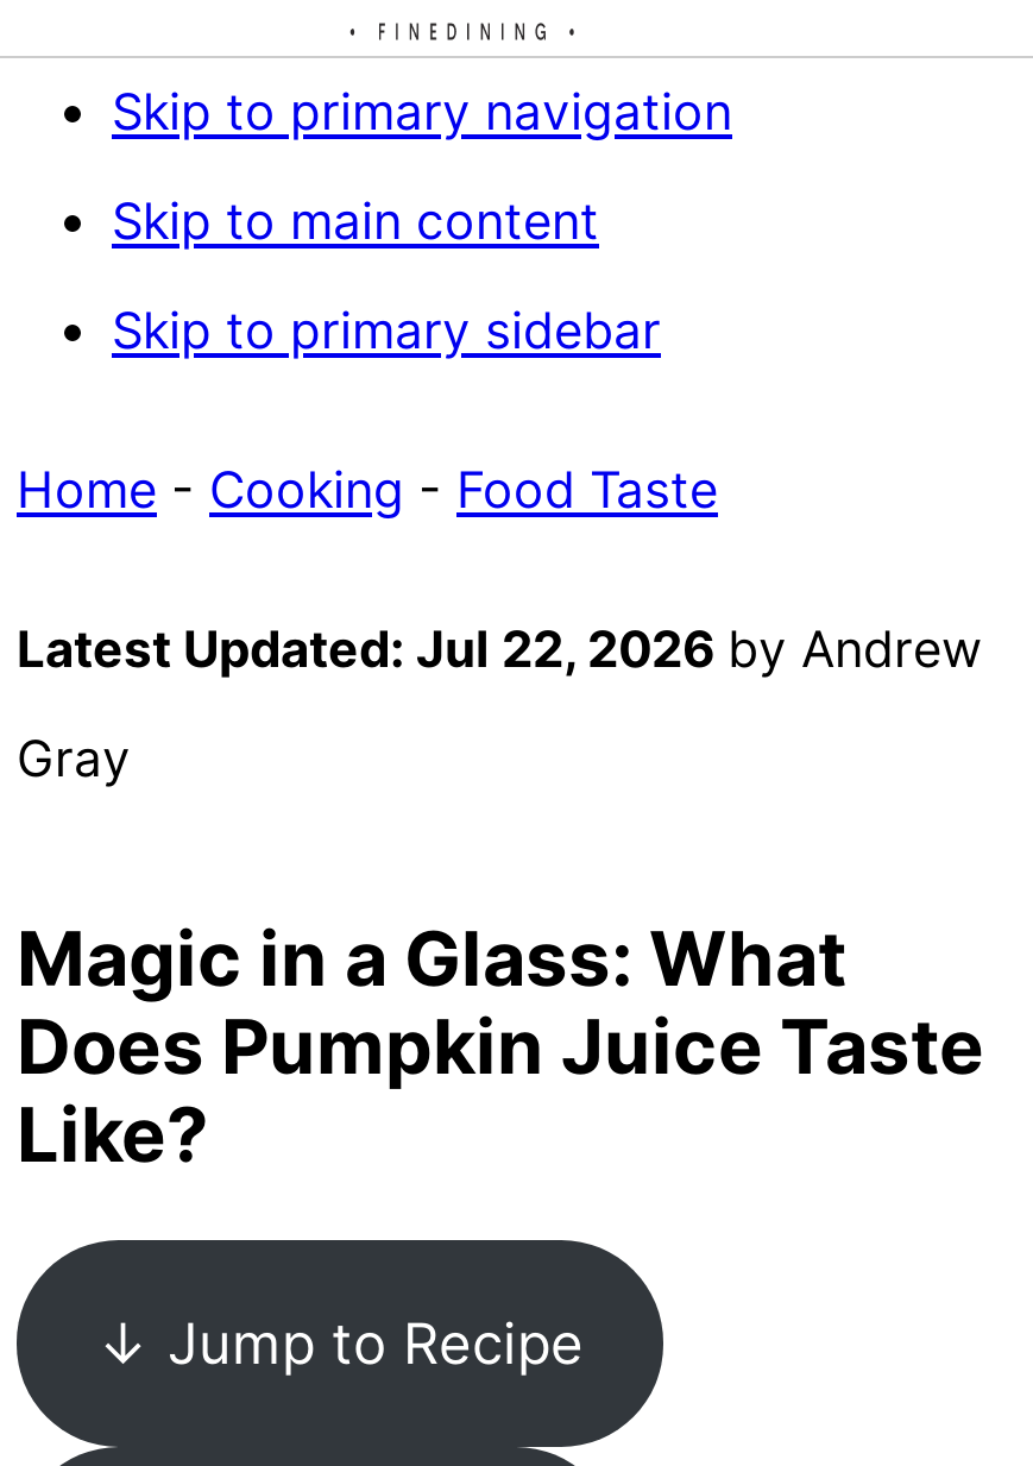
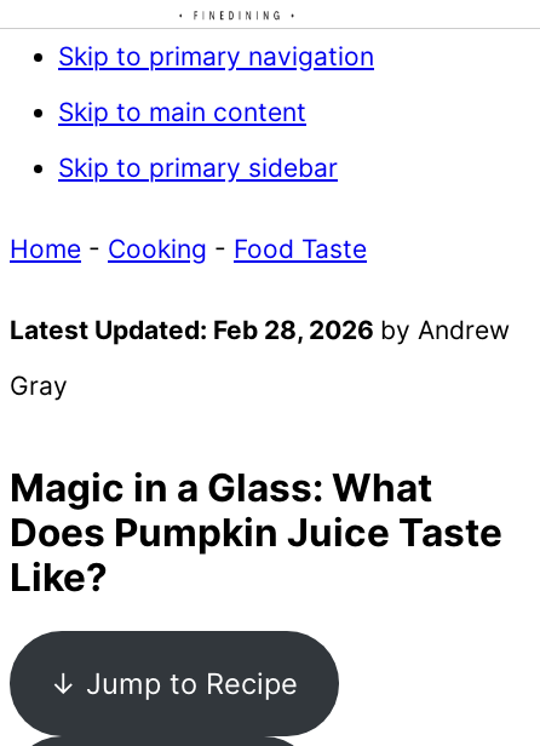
[17,619,982,679] Latest Updated: Jul 22, 2026 by Andrew -> [10,315,510,345] Latest Updated: Feb 28, 2026 by Andrew

